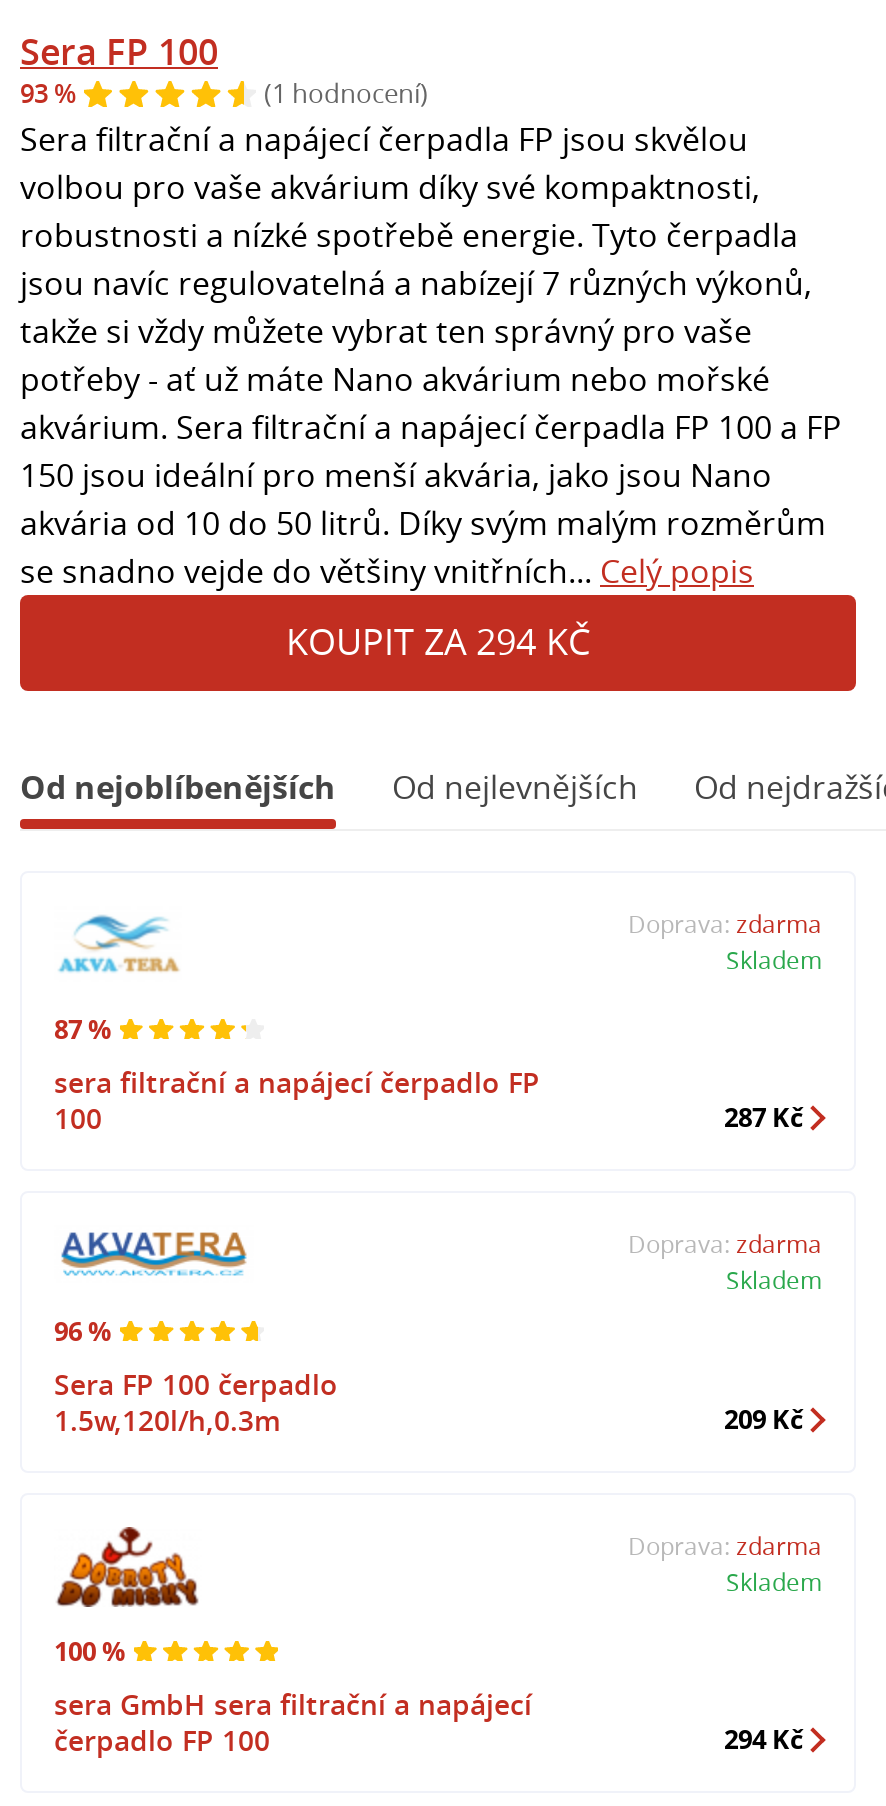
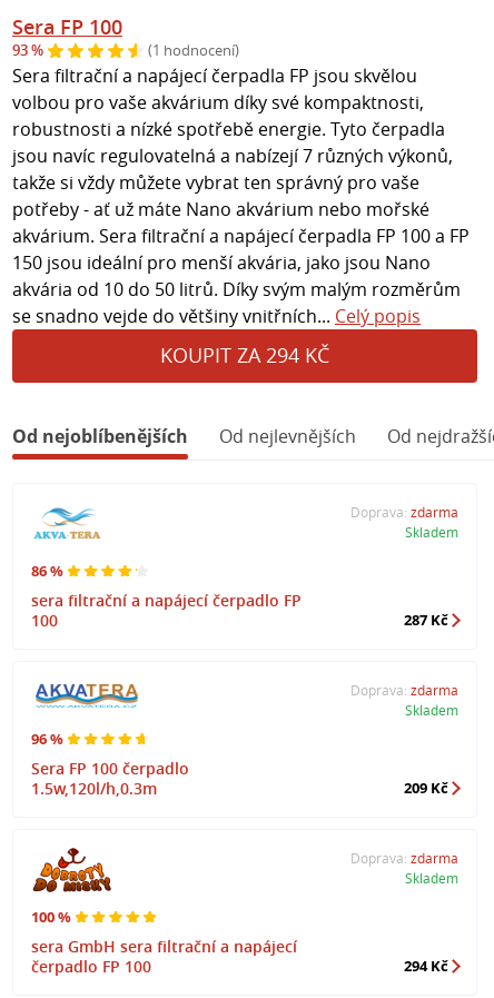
[54,1011,112,1047] 87 % -> [31,561,63,581] 86 %

